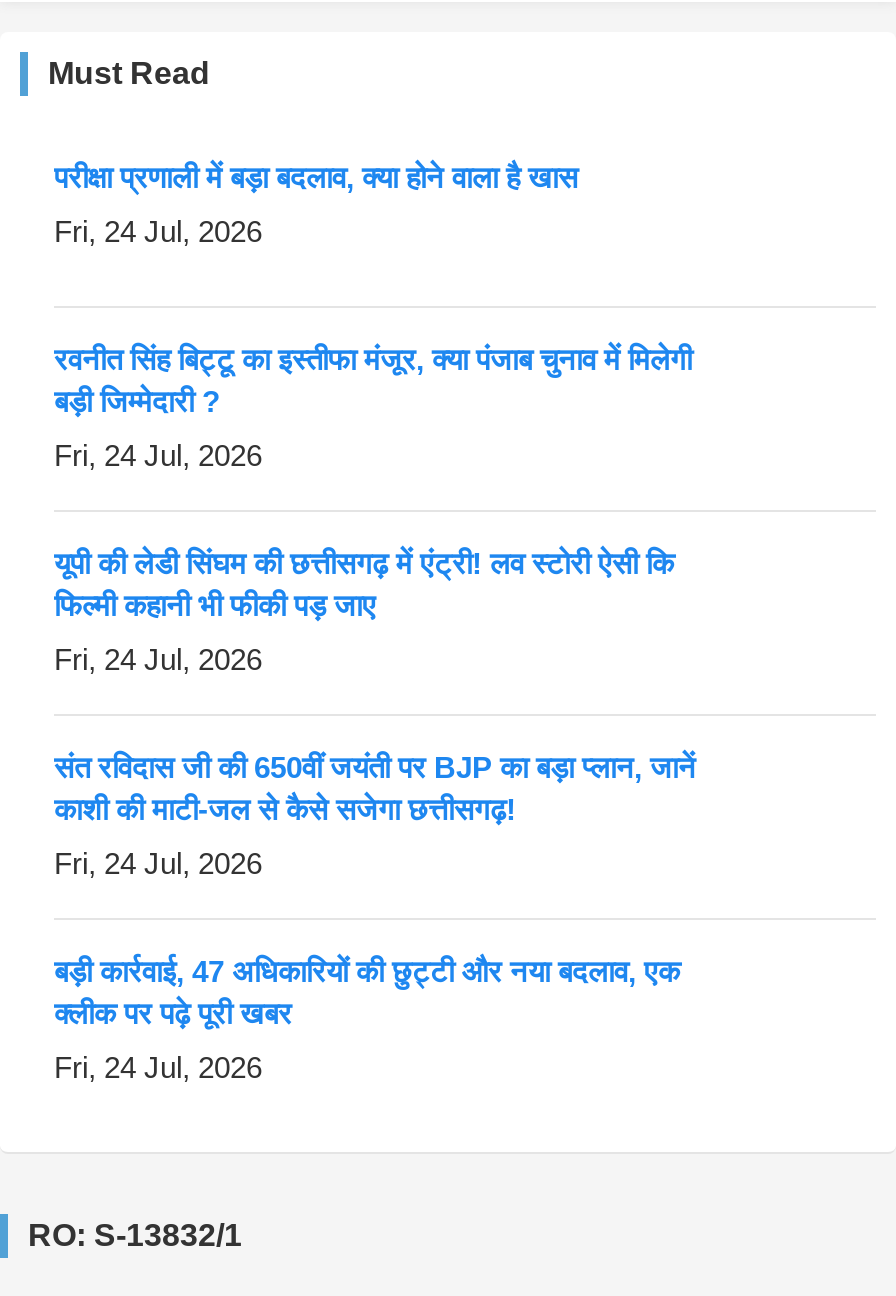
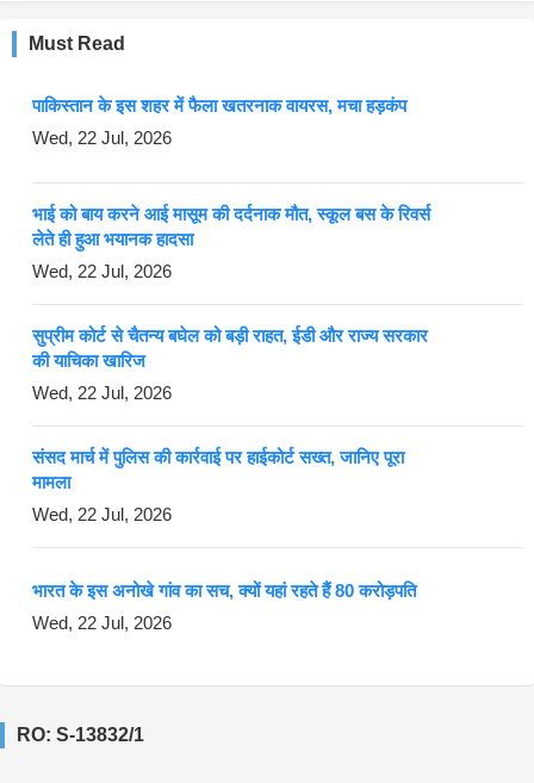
[54,160,578,194] परीक्षा प्रणाली में बड़ा बदलाव, क्या होने वाला है खास -> [32,95,406,116] पाकिस्तान के इस शहर में फैला खतरनाक वायरस, मचा हड़कंप
[54,214,262,248] Fri, 24 Jul, 2026 -> [32,128,172,148] Wed, 22 Jul, 2026
[54,342,692,418] रवनीत सिंह बिट्टू का इस्तीफा मंजूर, क्या पंजाब चुनाव में मिलेगी | बड़ी जिम्मेदारी ? -> [32,204,430,249] भाई को बाय करने आई मासूम की दर्दनाक मौत, स्कूल बस के रिवर्स | लेते ही हुआ भयानक हादसा
[54,438,262,472] Fri, 24 Jul, 2026 -> [32,261,172,281] Wed, 22 Jul, 2026
[54,546,674,622] यूपी की लेडी सिंघम की छत्तीसगढ़ में एंट्री! लव स्टोरी ऐसी कि | फिल्मी कहानी भी फीकी पड़ जाए -> [32,325,428,371] सुप्रीम कोर्ट से चैतन्य बघेल को बड़ी राहत, ईडी और राज्य सरकार | की याचिका खारिज
[54,642,262,676] Fri, 24 Jul, 2026 -> [32,383,172,403] Wed, 22 Jul, 2026
[54,750,696,826] संत रविदास जी की 650वीं जयंती पर BJP का बड़ा प्लान, जानें | काशी की माटी-जल से कैसे सजेगा छत्तीसगढ़! -> [32,447,404,492] संसद मार्च में पुलिस की कार्रवाई पर हाईकोर्ट सख्त, जानिए पूरा | मामला
[54,846,262,880] Fri, 24 Jul, 2026 -> [32,504,172,524] Wed, 22 Jul, 2026
[54,954,680,1030] बड़ी कार्रवाई, 47 अधिकारियों की छुट्टी और नया बदलाव, एक | क्लीक पर पढ़े पूरी खबर -> [32,580,416,601] भारत के इस अनोखे गांव का सच, क्यों यहां रहते हैं 80 करोड़पति
[54,1050,262,1084] Fri, 24 Jul, 2026 -> [32,613,172,633] Wed, 22 Jul, 2026

